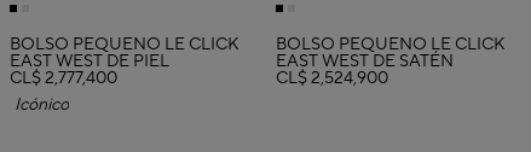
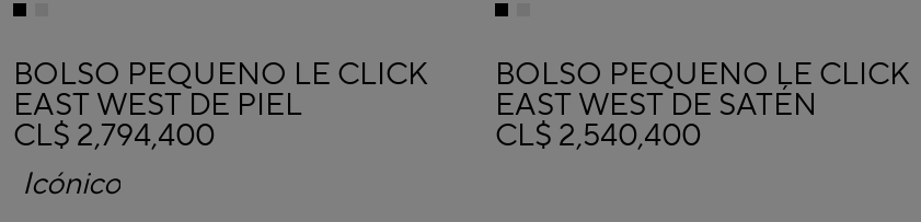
[10,67,117,89] CL$ 2,777,400 -> [13,117,215,156] CL$ 2,794,400
[276,67,388,89] CL$ 2,524,900 -> [495,117,701,156] CL$ 2,540,400

